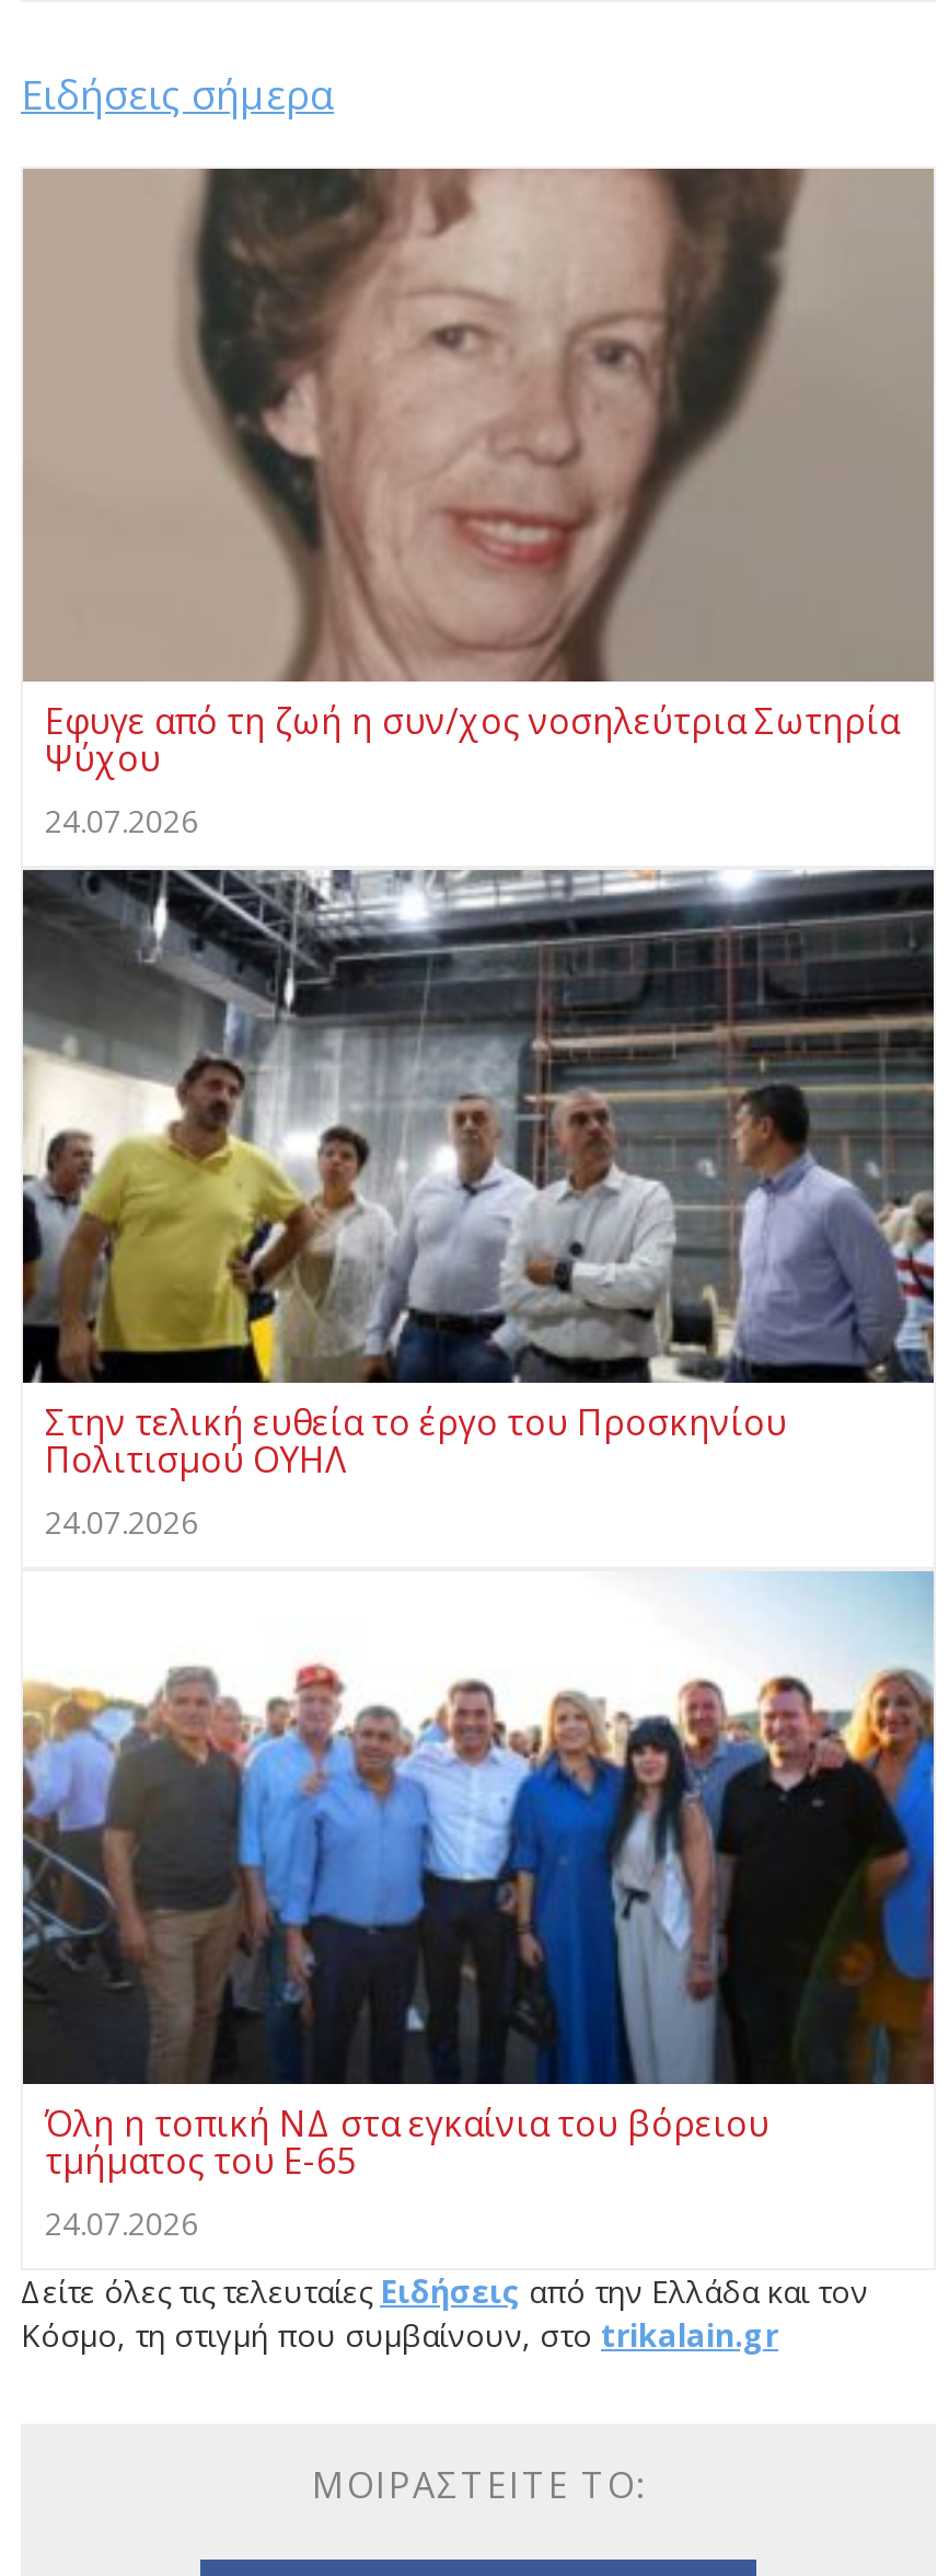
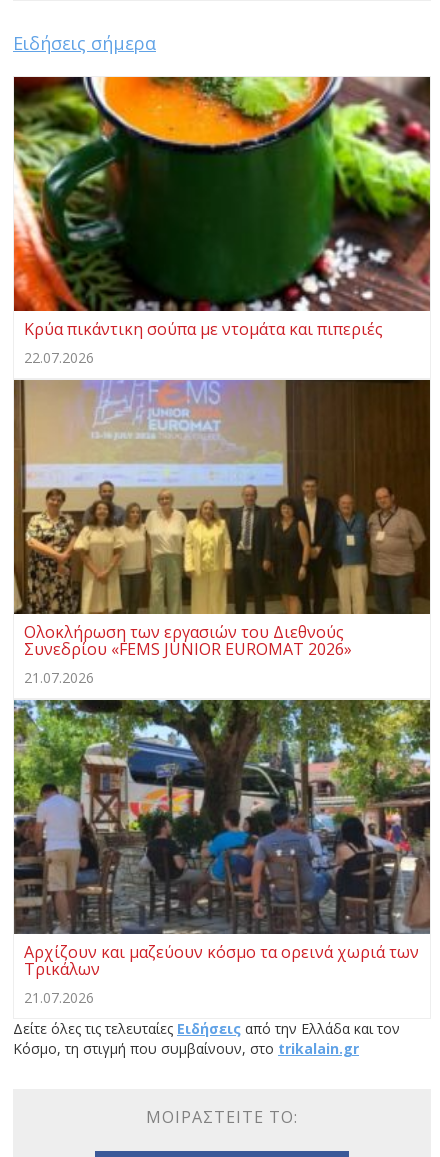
[23,167,936,842] [image] | Eφυγε από τη ζωή η συν/χος νοσηλεύτρια Σωτηρία | Ψύχου | 24.07.2026 -> [13,76,431,367] [image] | Κρύα πικάντικη σούπα με ντομάτα και πιπεριές | 22.07.2026
[21,868,936,1543] [image] | Στην τελική ευθεία το έργο του Προσκηνίου | Πολιτισμού ΟΥΗΛ | 24.07.2026 -> [13,379,431,687] [image] | Ολοκλήρωση των εργασιών του Διεθνούς | Συνεδρίου «FEMS JUNIOR EUROMAT 2026» | 21.07.2026
[23,1571,936,2244] [image] | Όλη η τοπική ΝΔ στα εγκαίνια του βόρειου | τμήματος του Ε-65 | 24.07.2026 -> [13,699,431,1007] [image] | Αρχίζουν και μαζεύουν κόσμο τα ορεινά χωριά των | Τρικάλων | 21.07.2026

